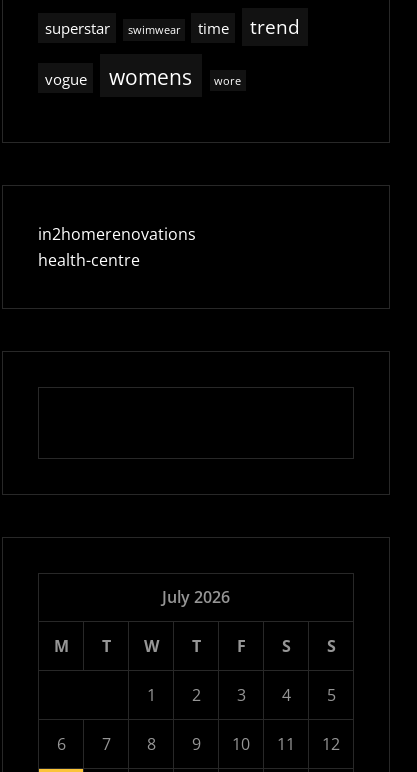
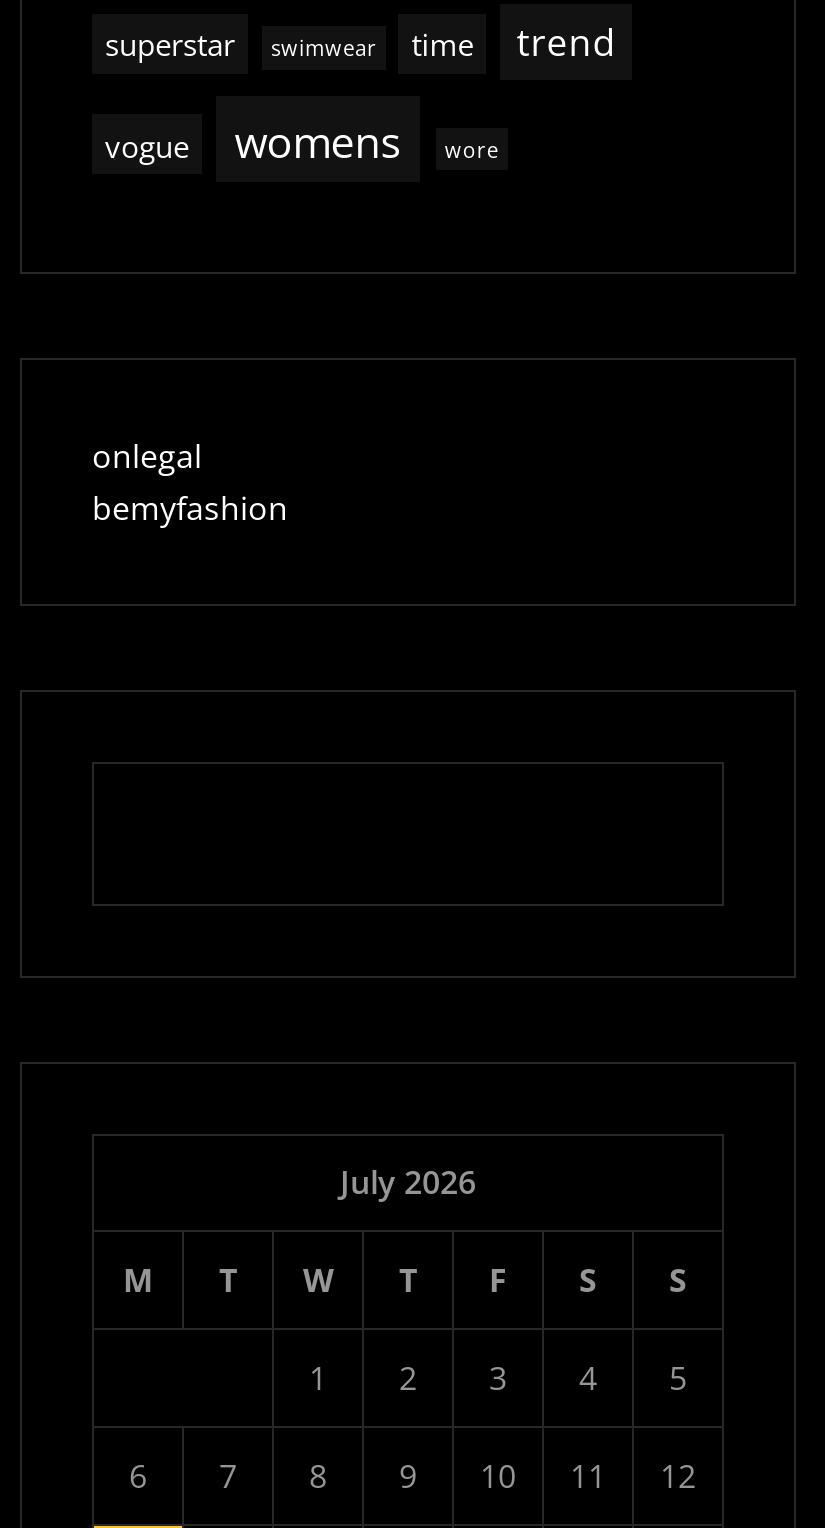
[38,223,196,271] in2homerenovations | health-centre -> [92,433,288,529] onlegal | bemyfashion

